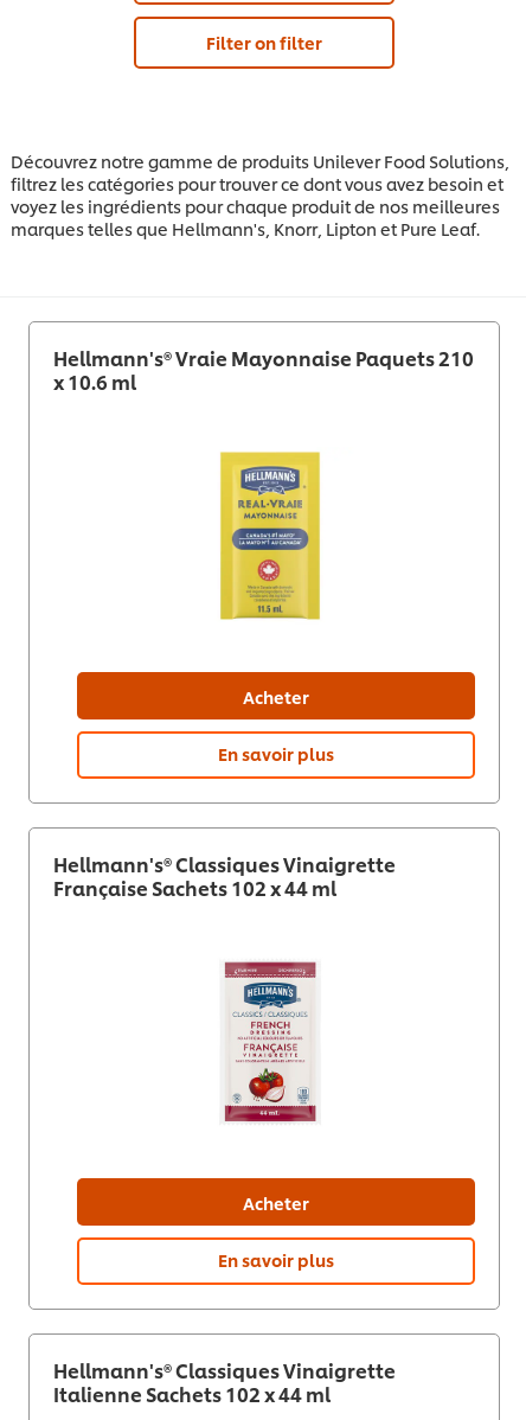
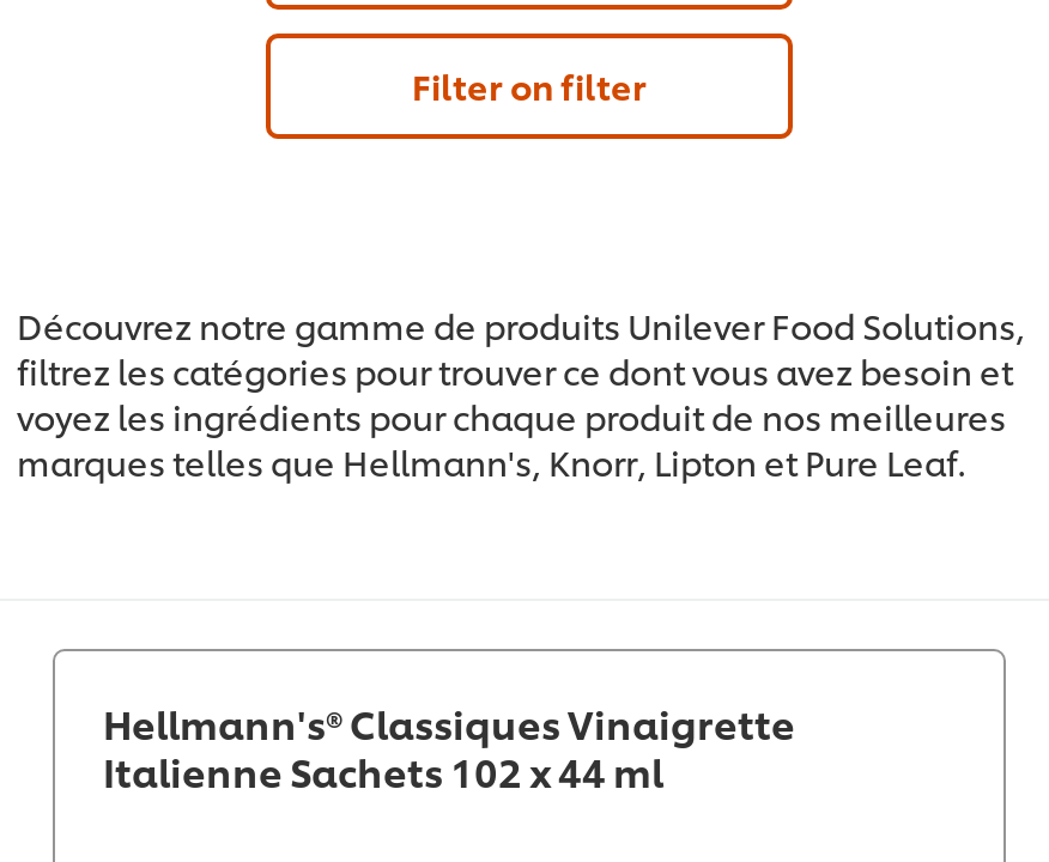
[53,344,474,395] Hellmann's® Vraie Mayonnaise Paquets 210 | x 10.6 ml -> none
[220,452,320,620] [image] -> none
[218,686,334,765] Acheter | En savoir plus -> none
[53,850,396,901] Hellmann's® Classiques Vinaigrette | Française Sachets 102 x 44 ml -> none
[224,961,317,1124] [image] -> none
[218,1192,334,1271] Acheter | En savoir plus -> none

